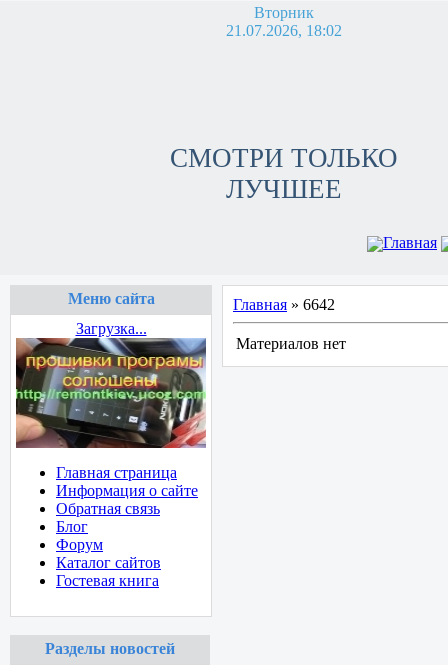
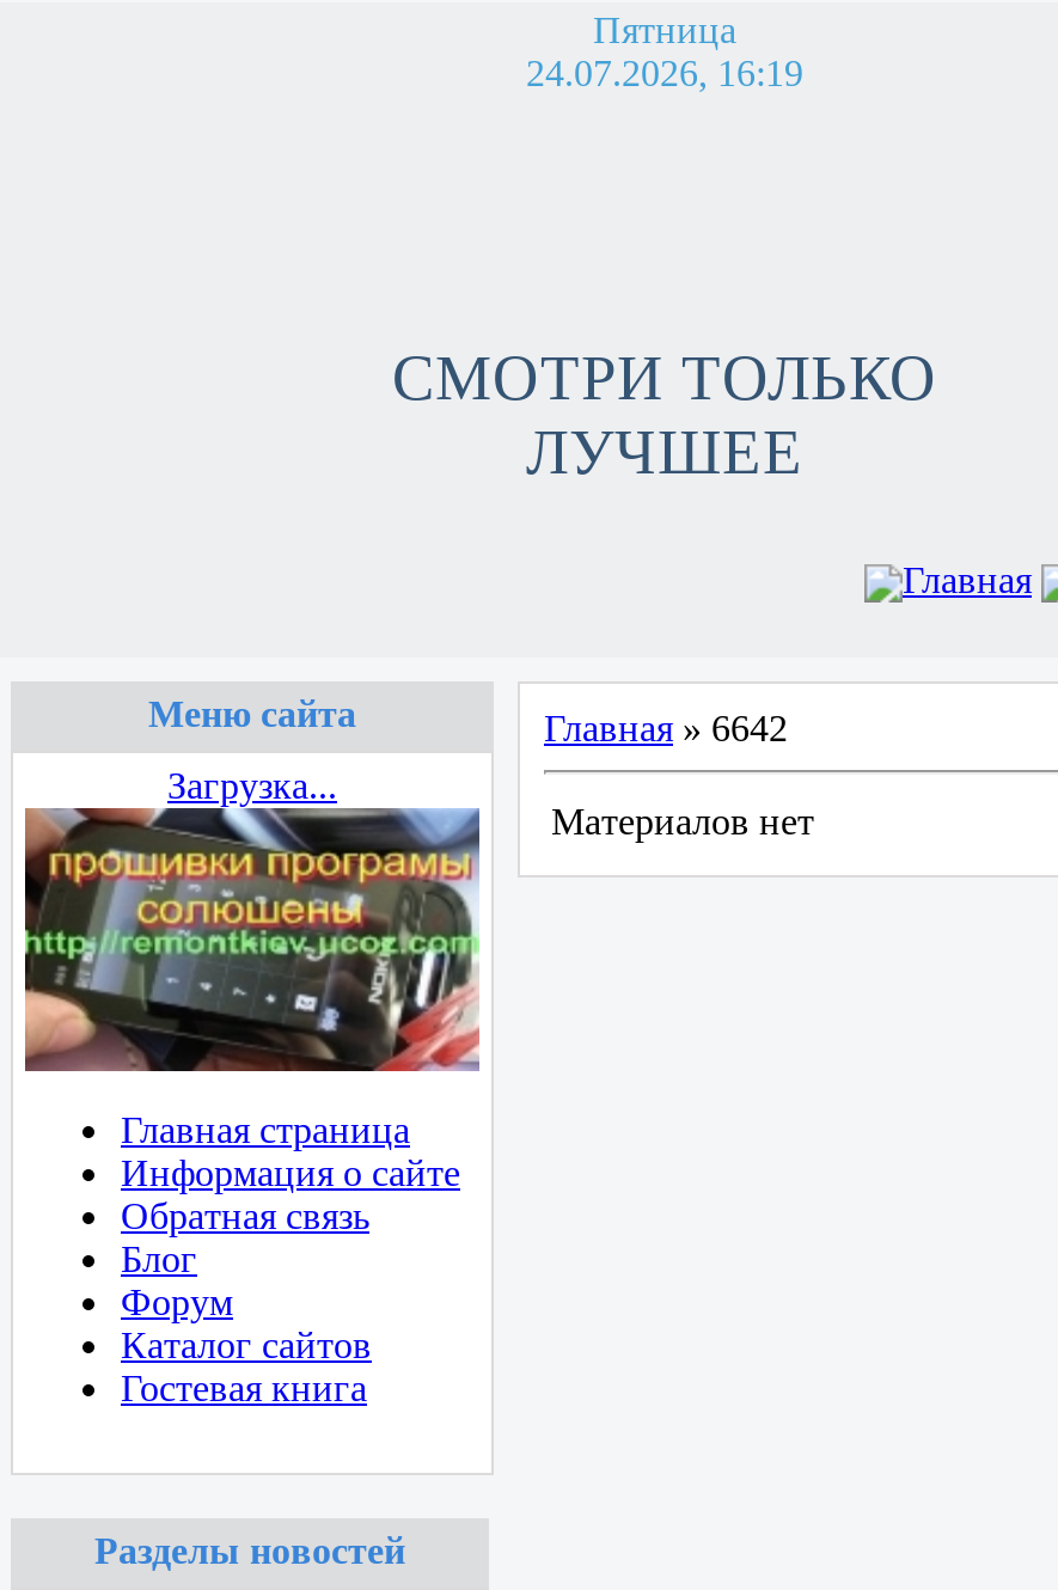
[225,4,341,39] Вторник | 21.07.2026, 18:02 -> [526,10,803,93] Пятница | 24.07.2026, 16:19

